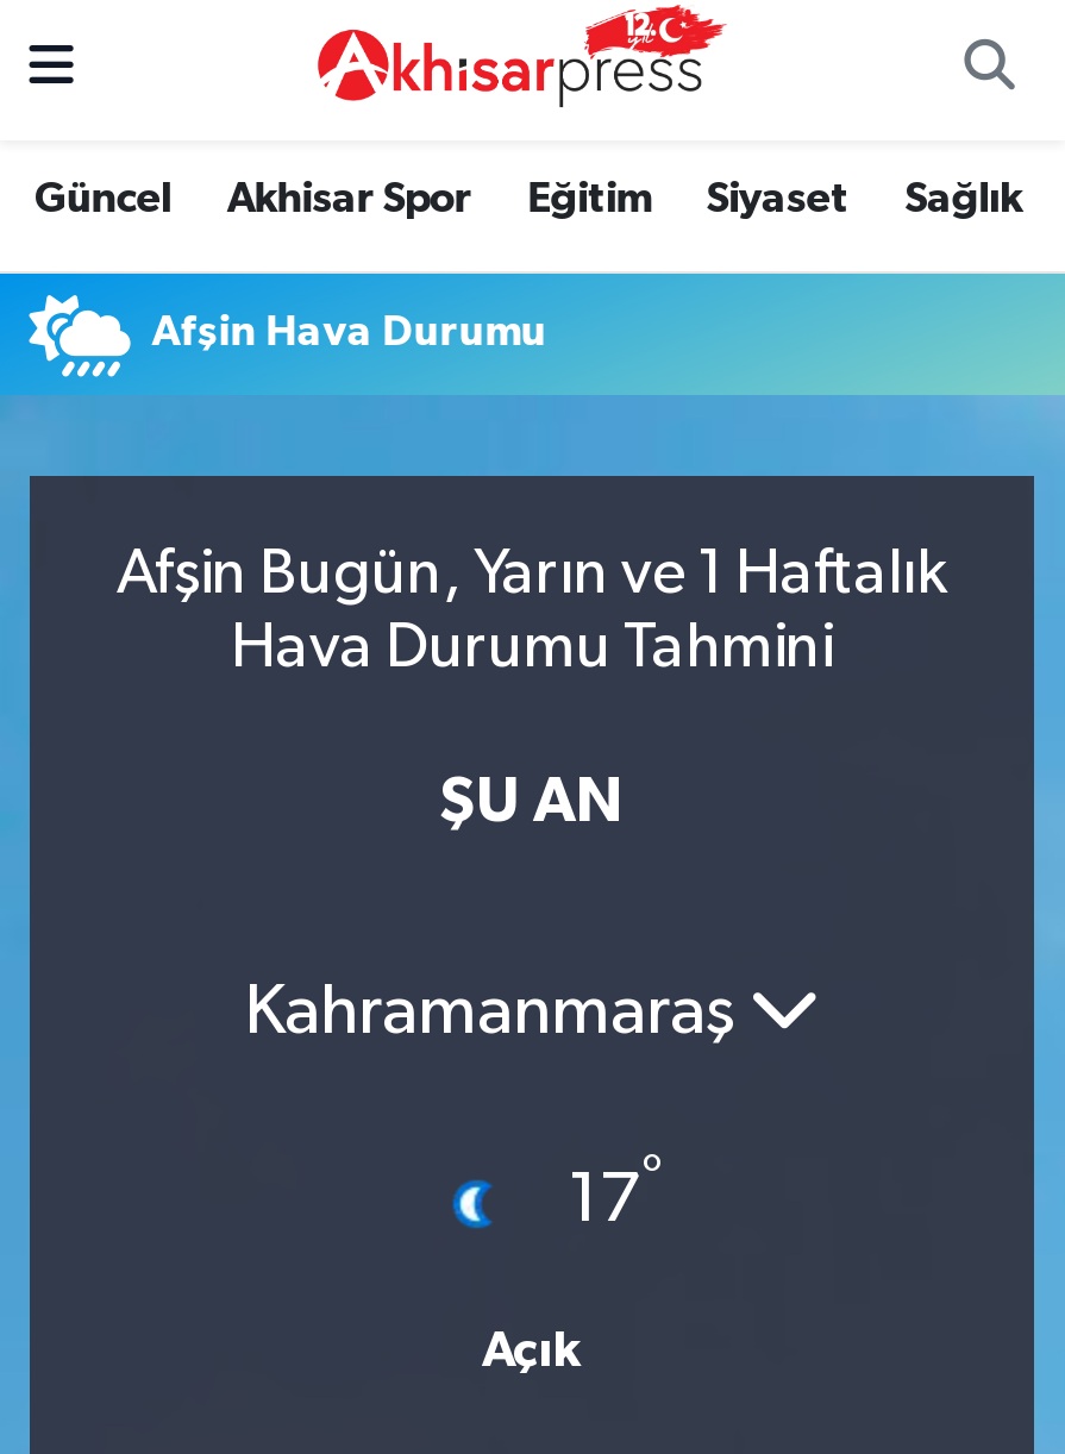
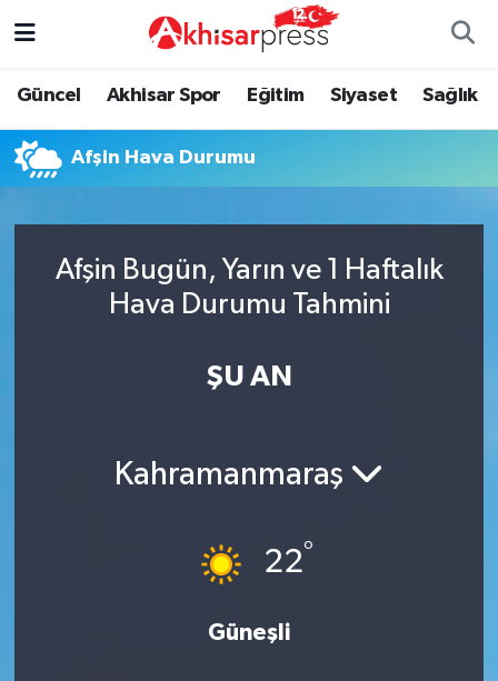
[432,1152,663,1245] [image] | 17° -> [200,540,313,585] [image] | 22°
[482,1325,582,1375] Açık -> [208,621,290,644] Güneşli

